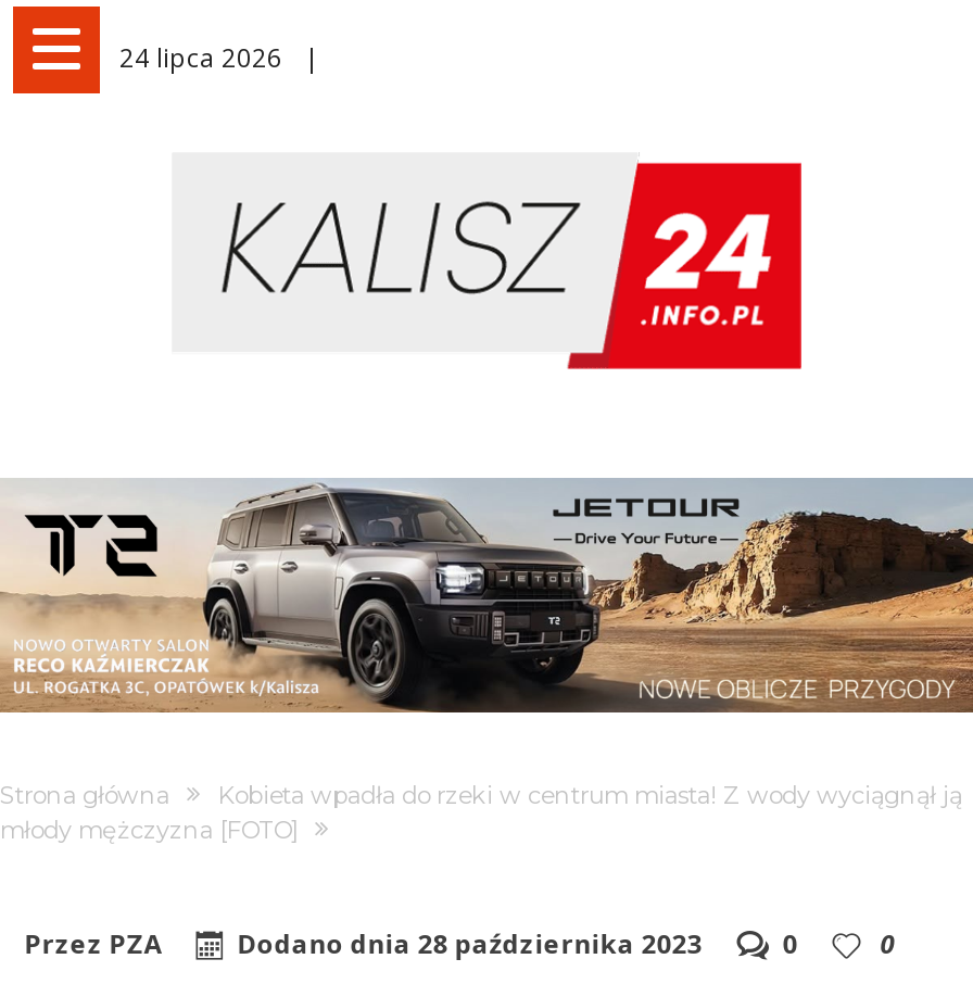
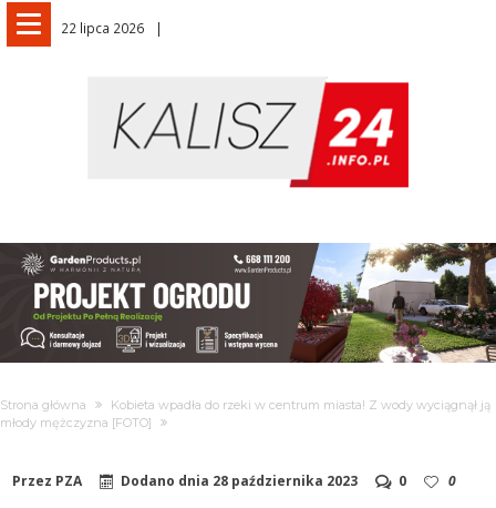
[119,39,282,74] 24 lipca 2026 -> [61,19,144,37] 22 lipca 2026
[7,478,966,715] [image] -> [3,242,493,364] [image]

